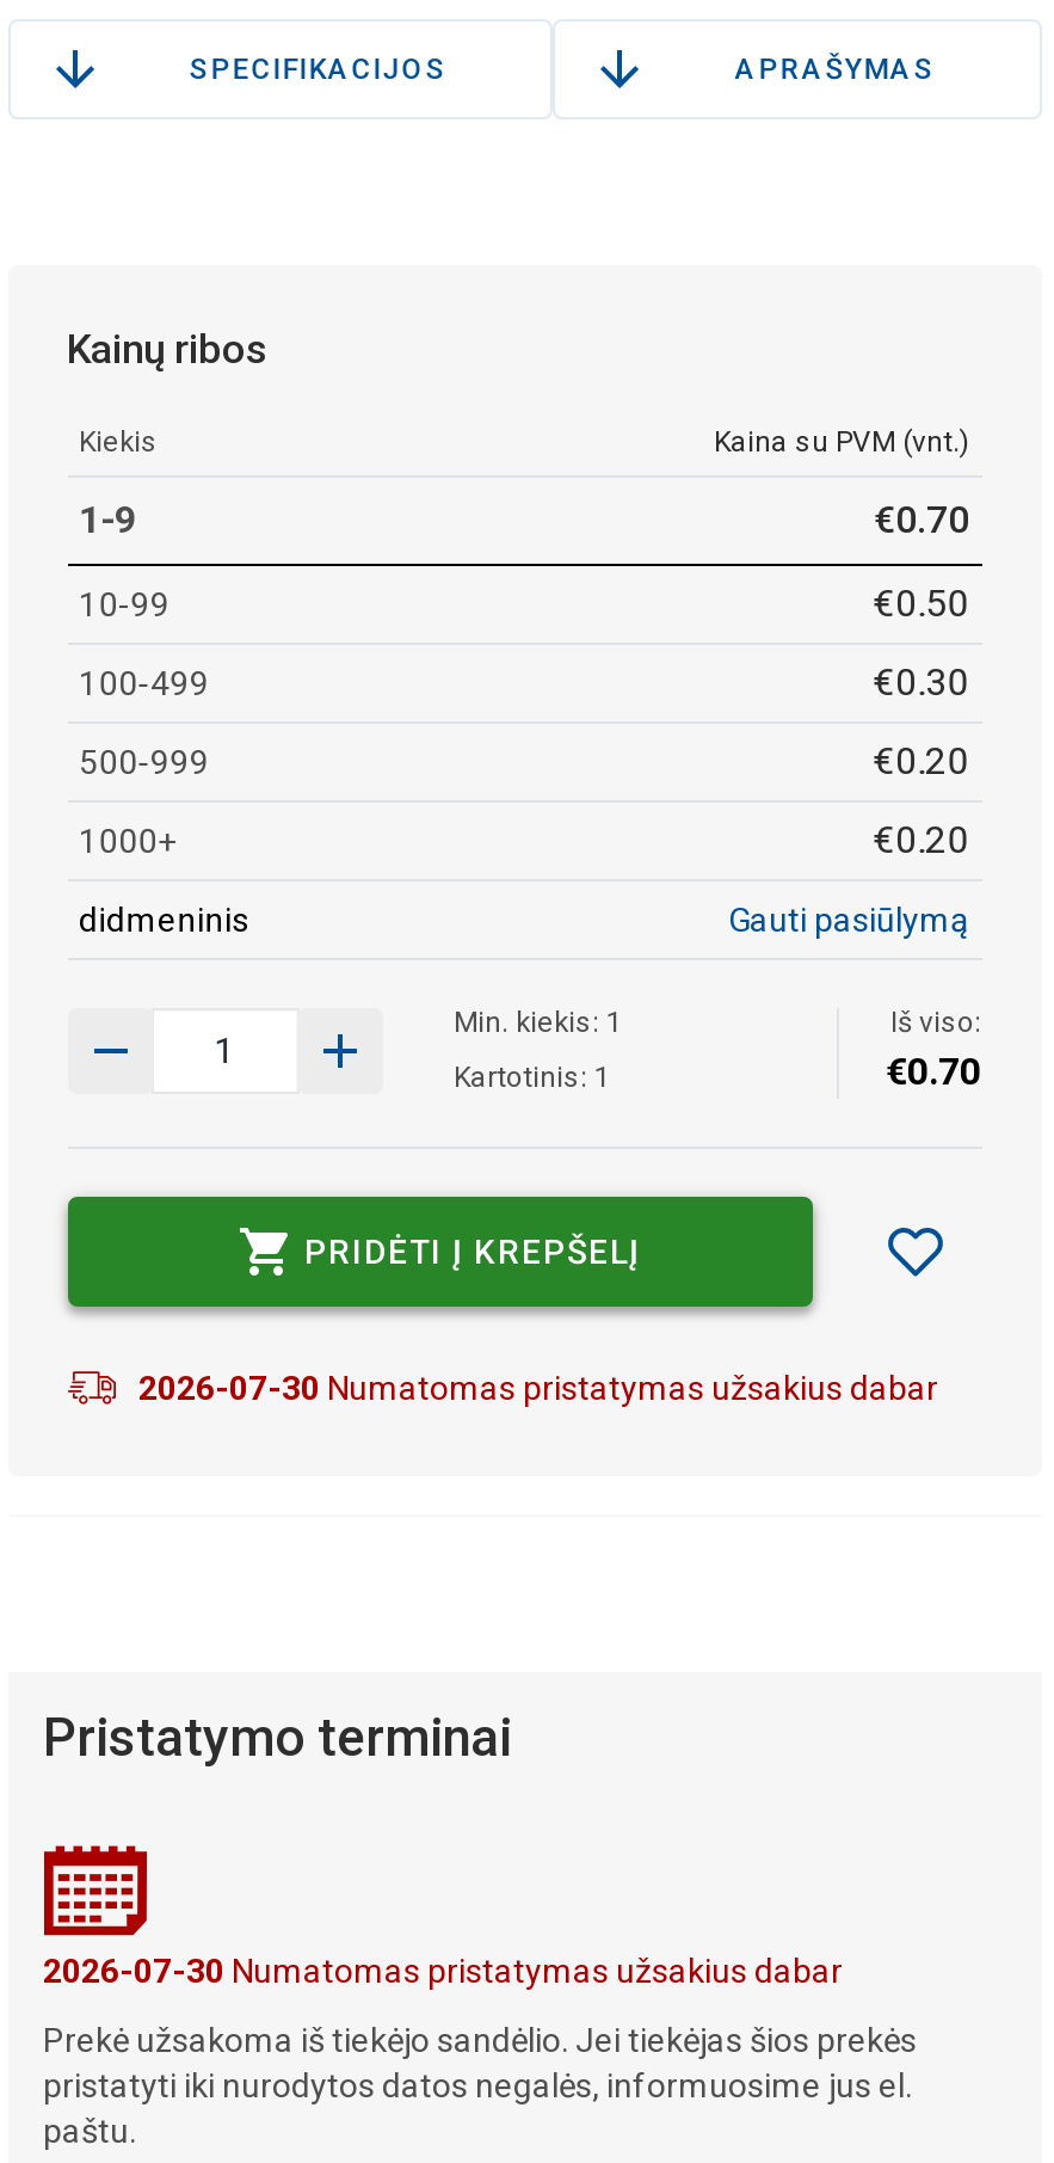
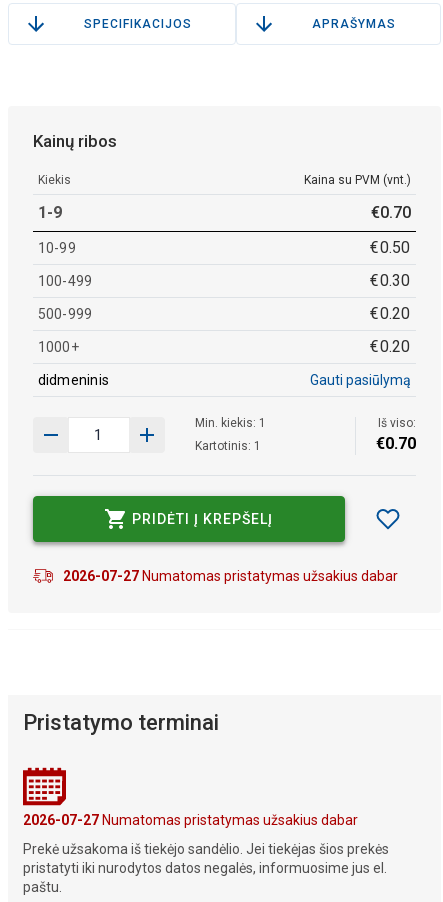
[138,1369,938,1407] 2026-07-30 Numatomas pristatymas užsakius dabar -> [62,568,397,584] 2026-07-27 Numatomas pristatymas užsakius dabar
[43,1950,843,1989] 2026-07-30 Numatomas pristatymas užsakius dabar -> [22,811,357,827] 2026-07-27 Numatomas pristatymas užsakius dabar

